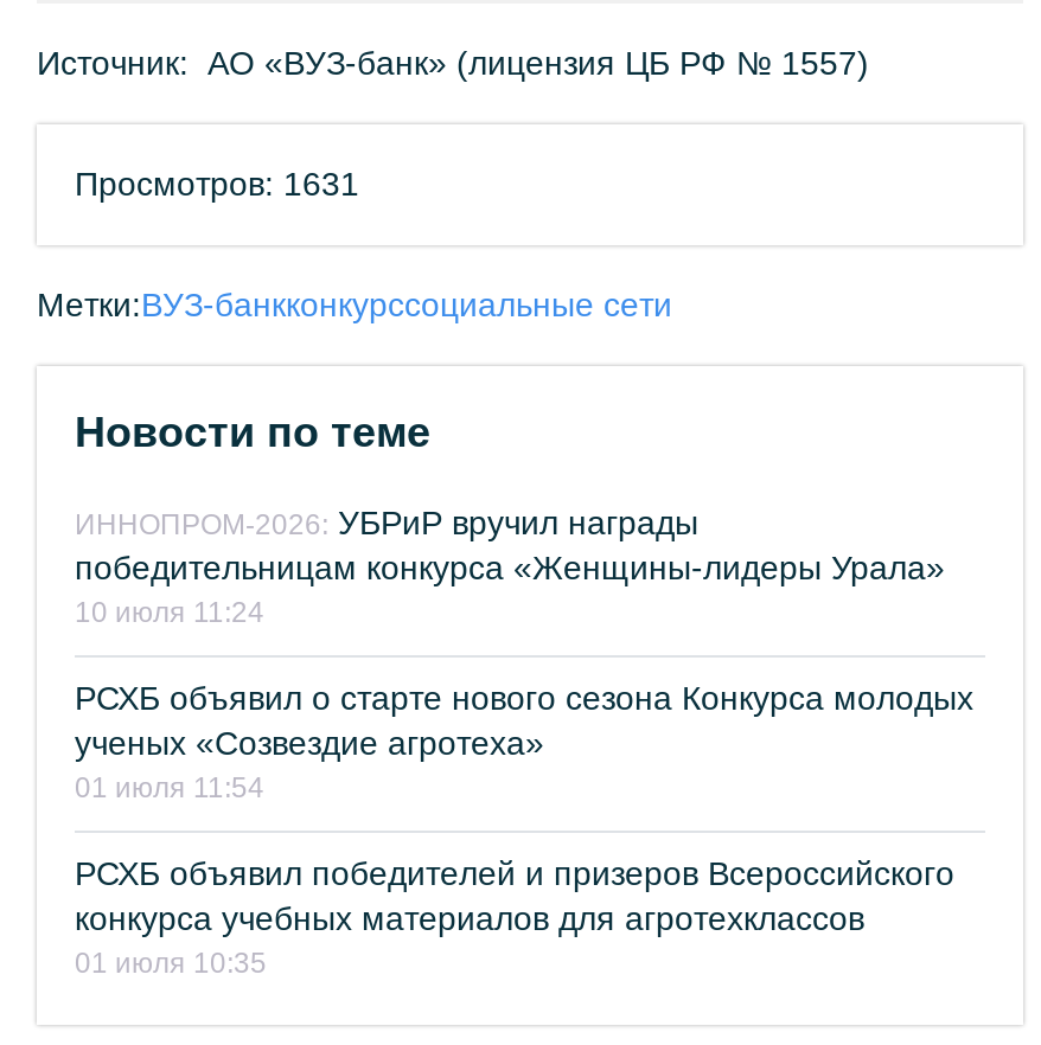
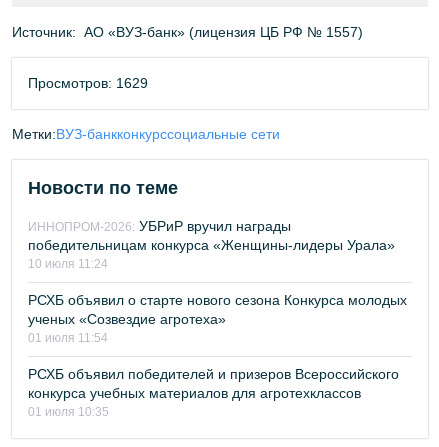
[75,165,359,203] Просмотров: 1631 -> [28,75,148,91] Просмотров: 1629

